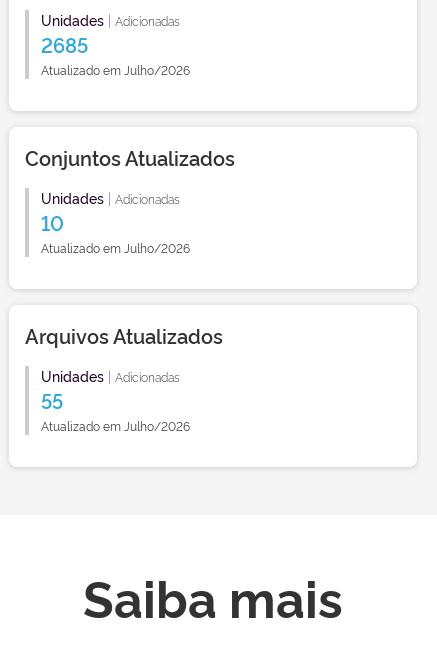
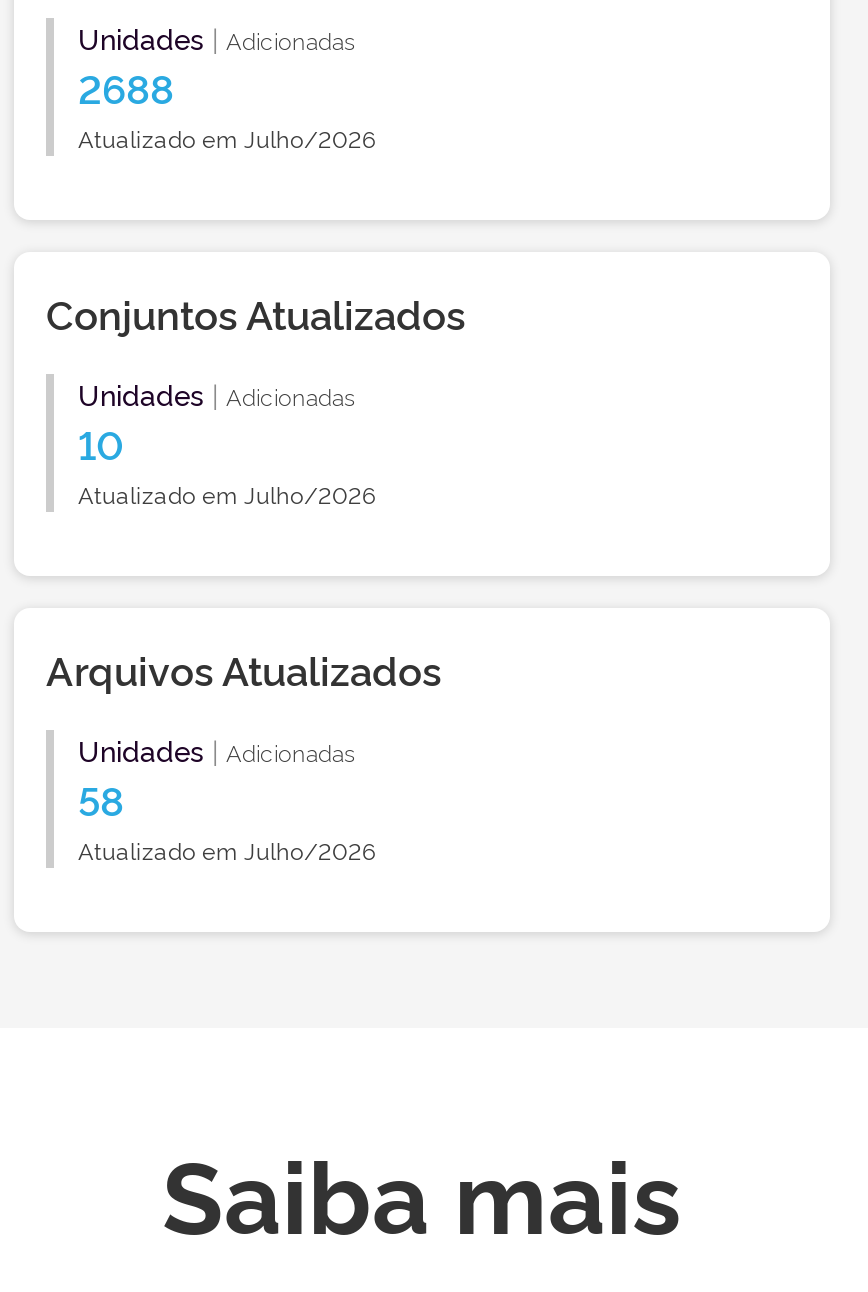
[41,29,88,57] 2685 -> [78,57,174,113] 2688
[41,385,63,413] 55 -> [78,769,124,825] 58

